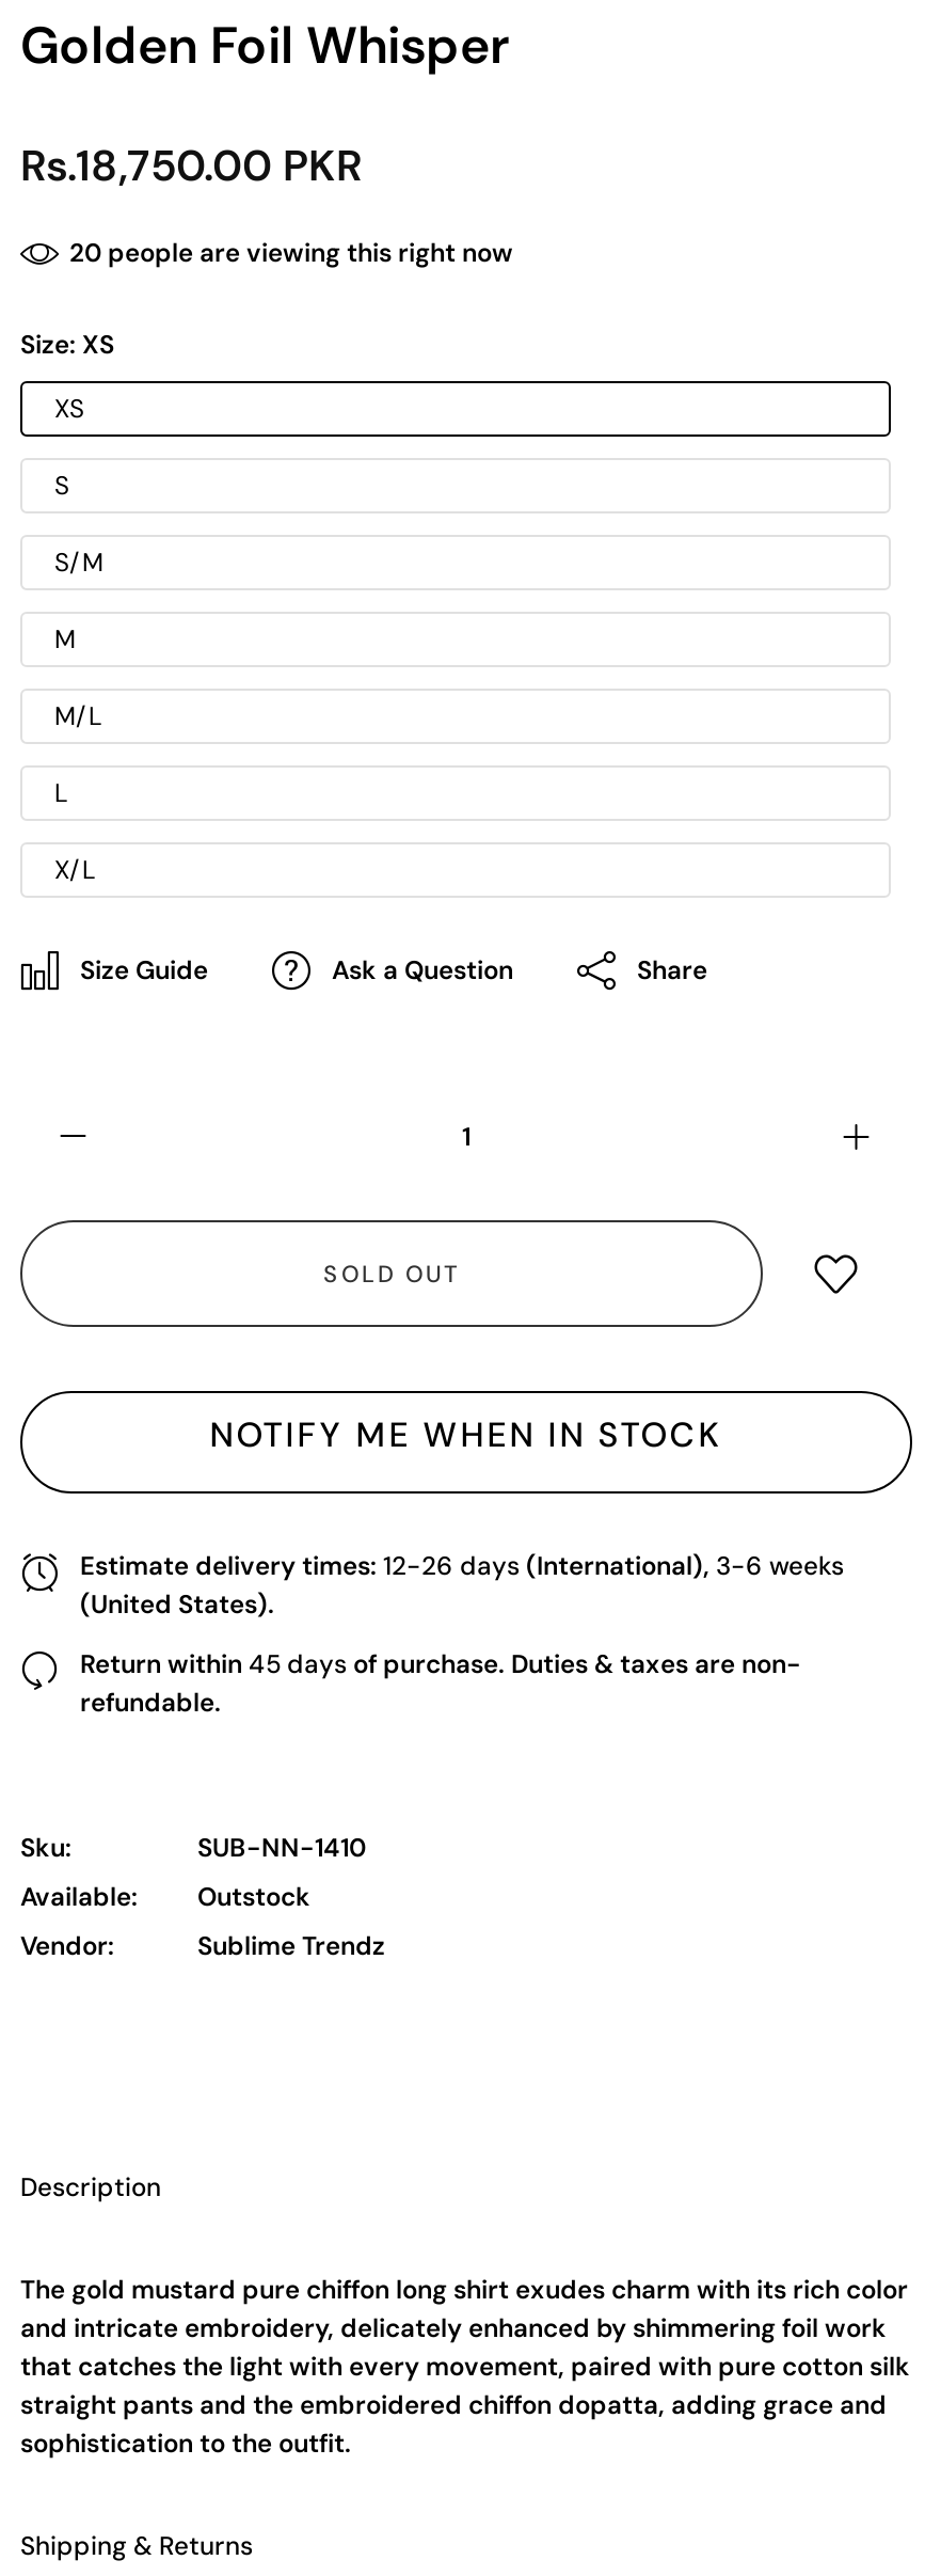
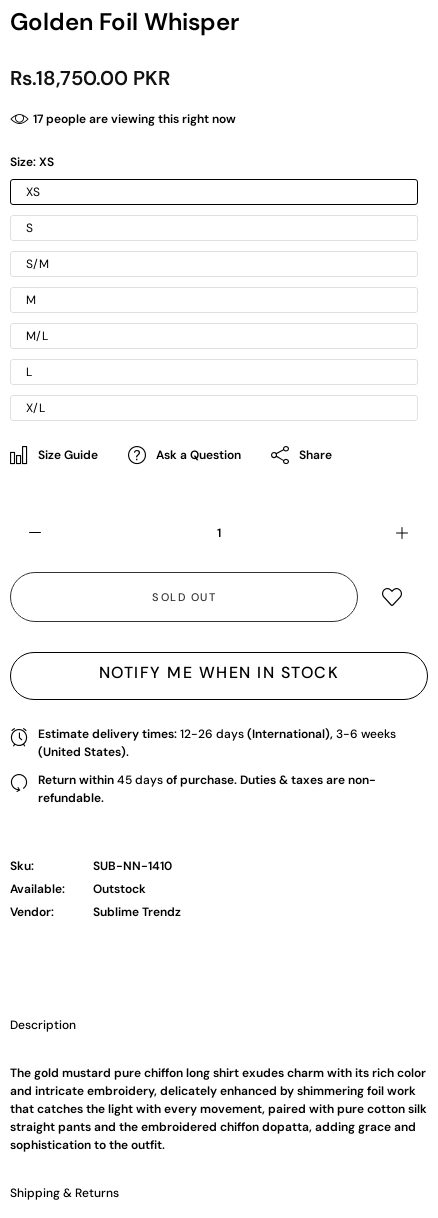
[69,235,513,269] 20 people are viewing this right now -> [33,111,236,127] 17 people are viewing this right now

